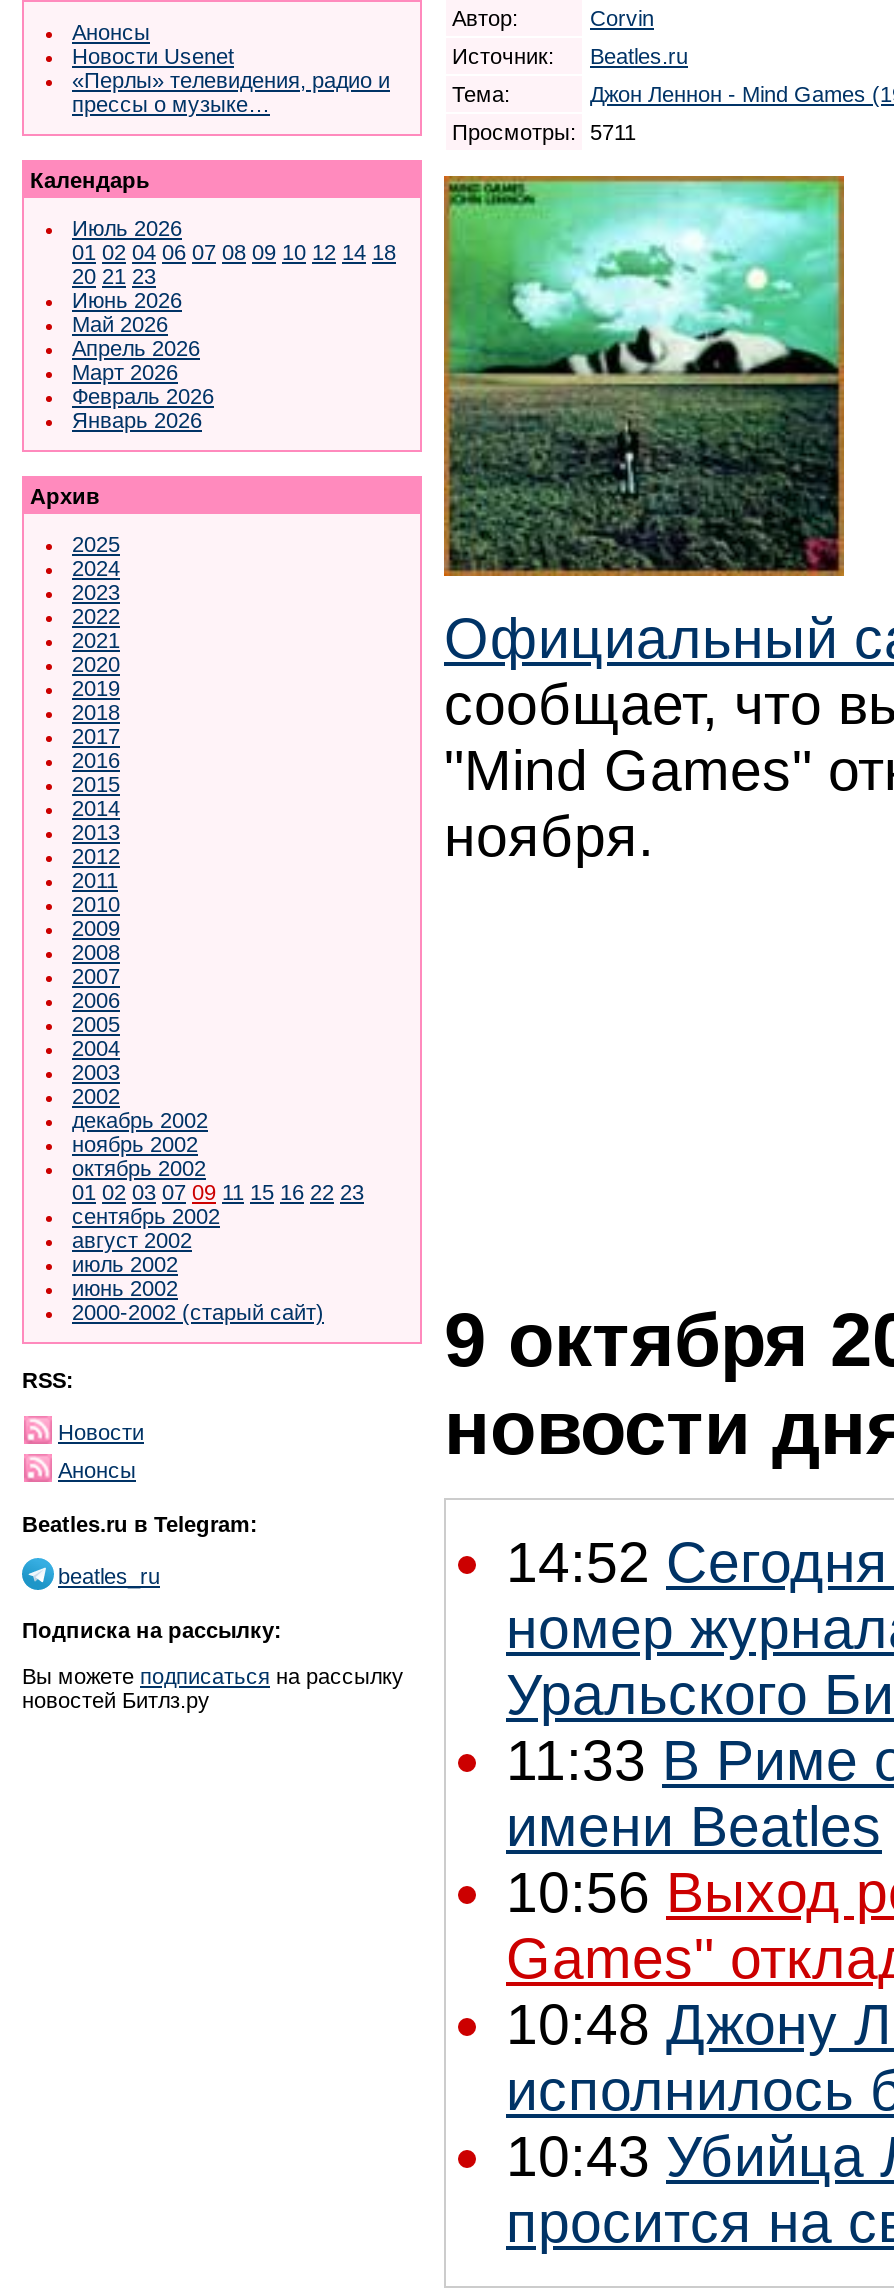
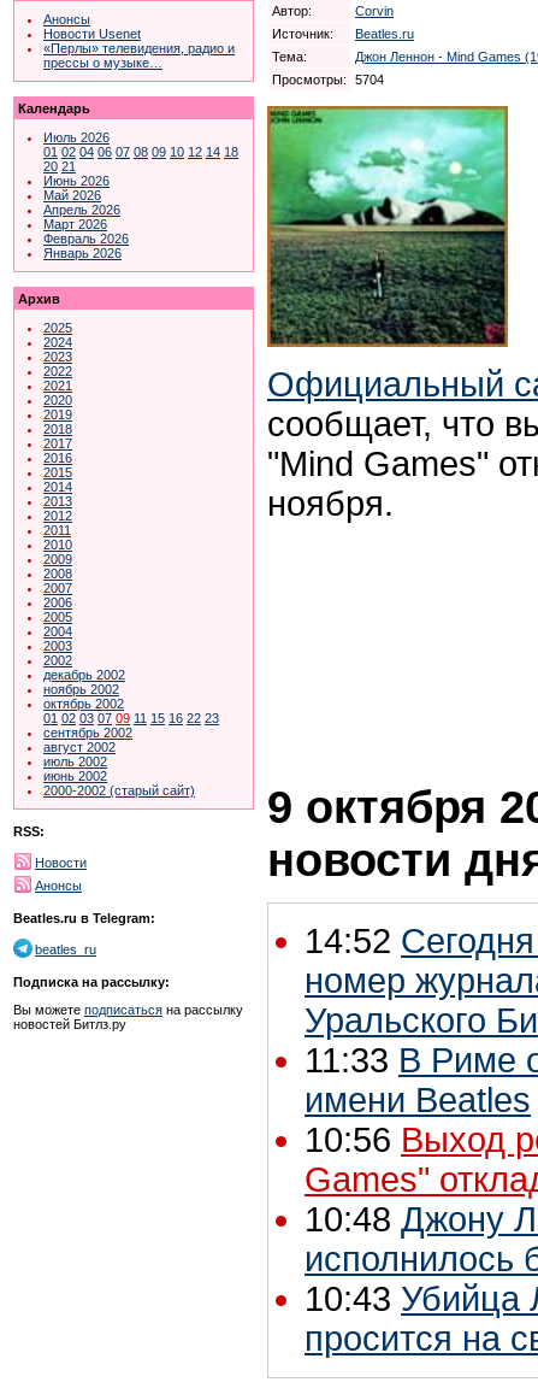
[452,119,636,143] Просмотры: 5711 -> [272,72,384,86] Просмотры: 5704
[72,264,156,288] 20 21 23 -> [43,159,76,173] 20 21

